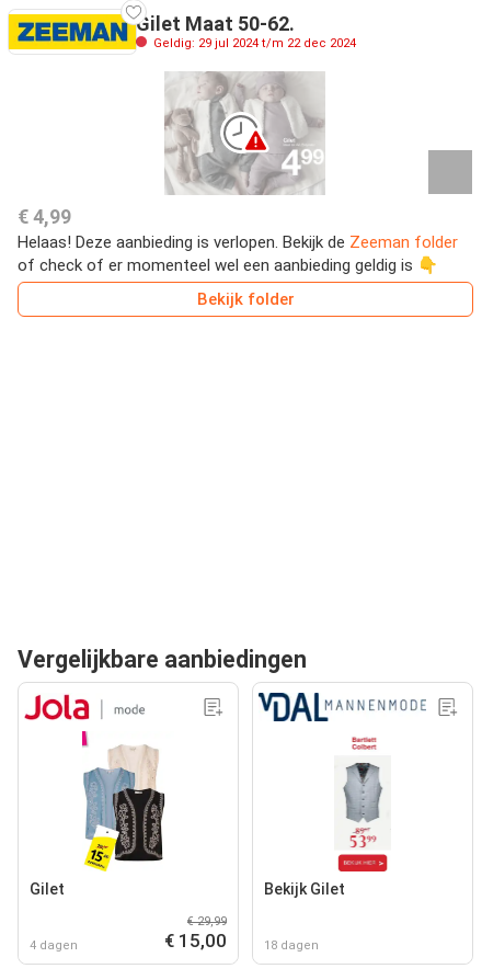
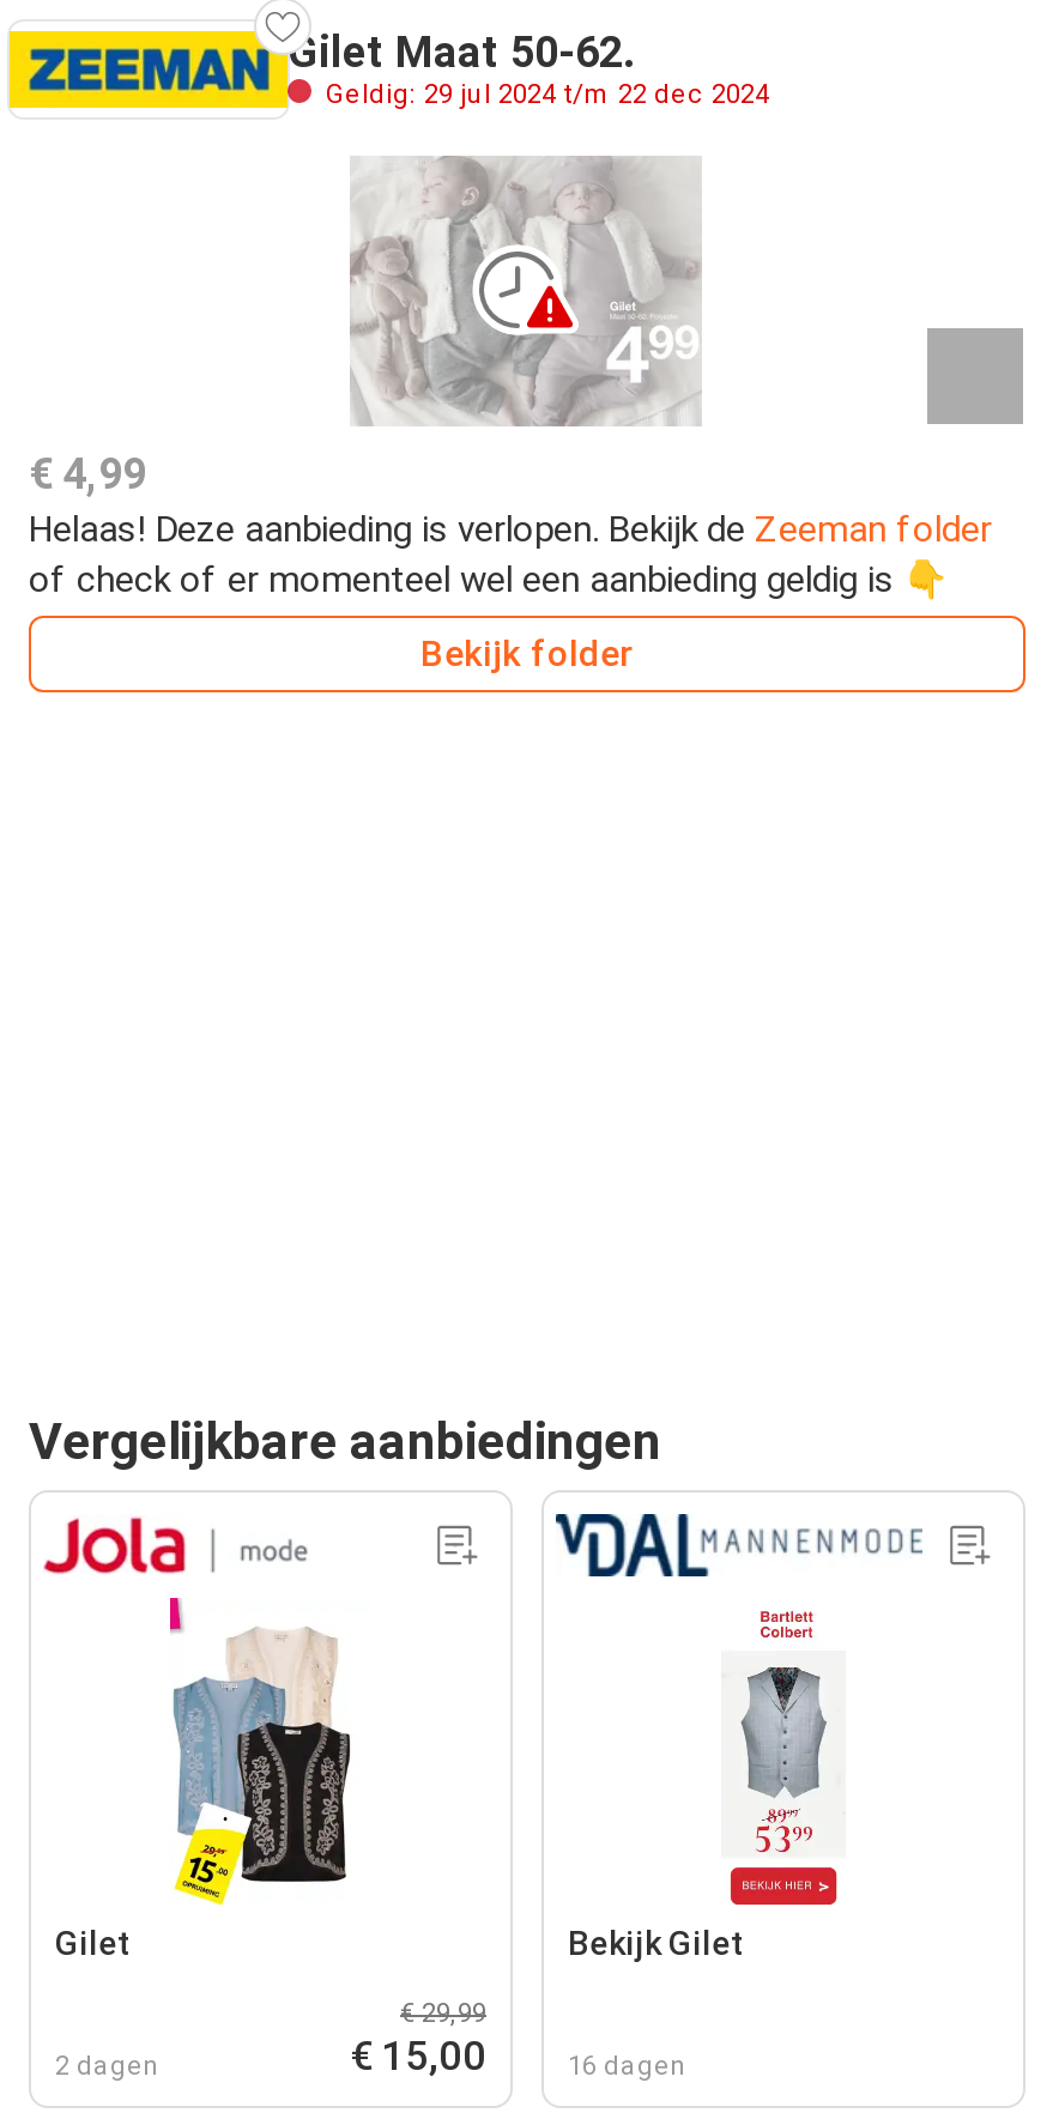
[30,938,78,953] 4 dagen -> [55,2051,161,2082] 2 dagen
[264,938,319,953] 18 dagen -> [568,2051,688,2082] 16 dagen

